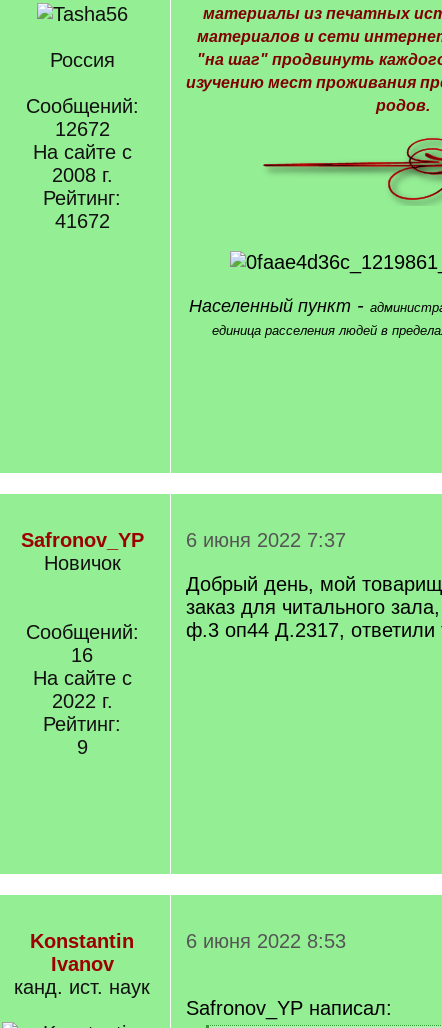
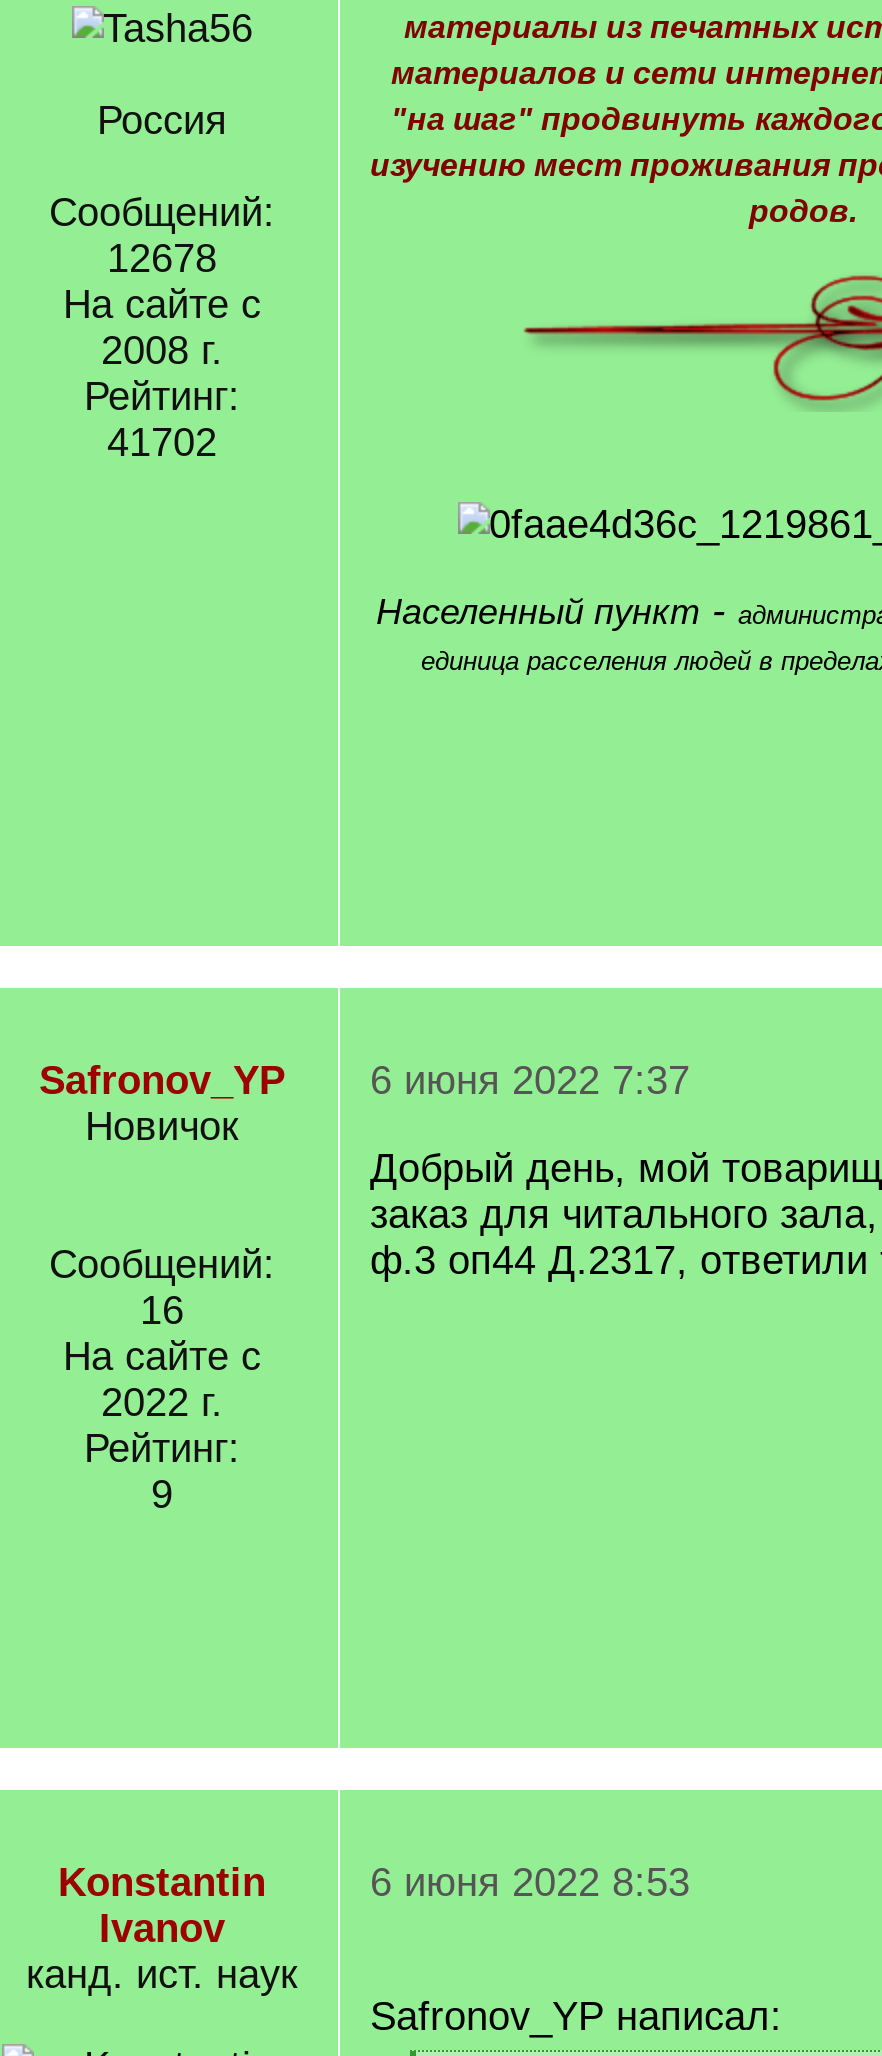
[54,118,109,140] 12672 -> [107,236,217,280] 12678
[54,210,109,232] 41672 -> [107,420,217,464] 41702

